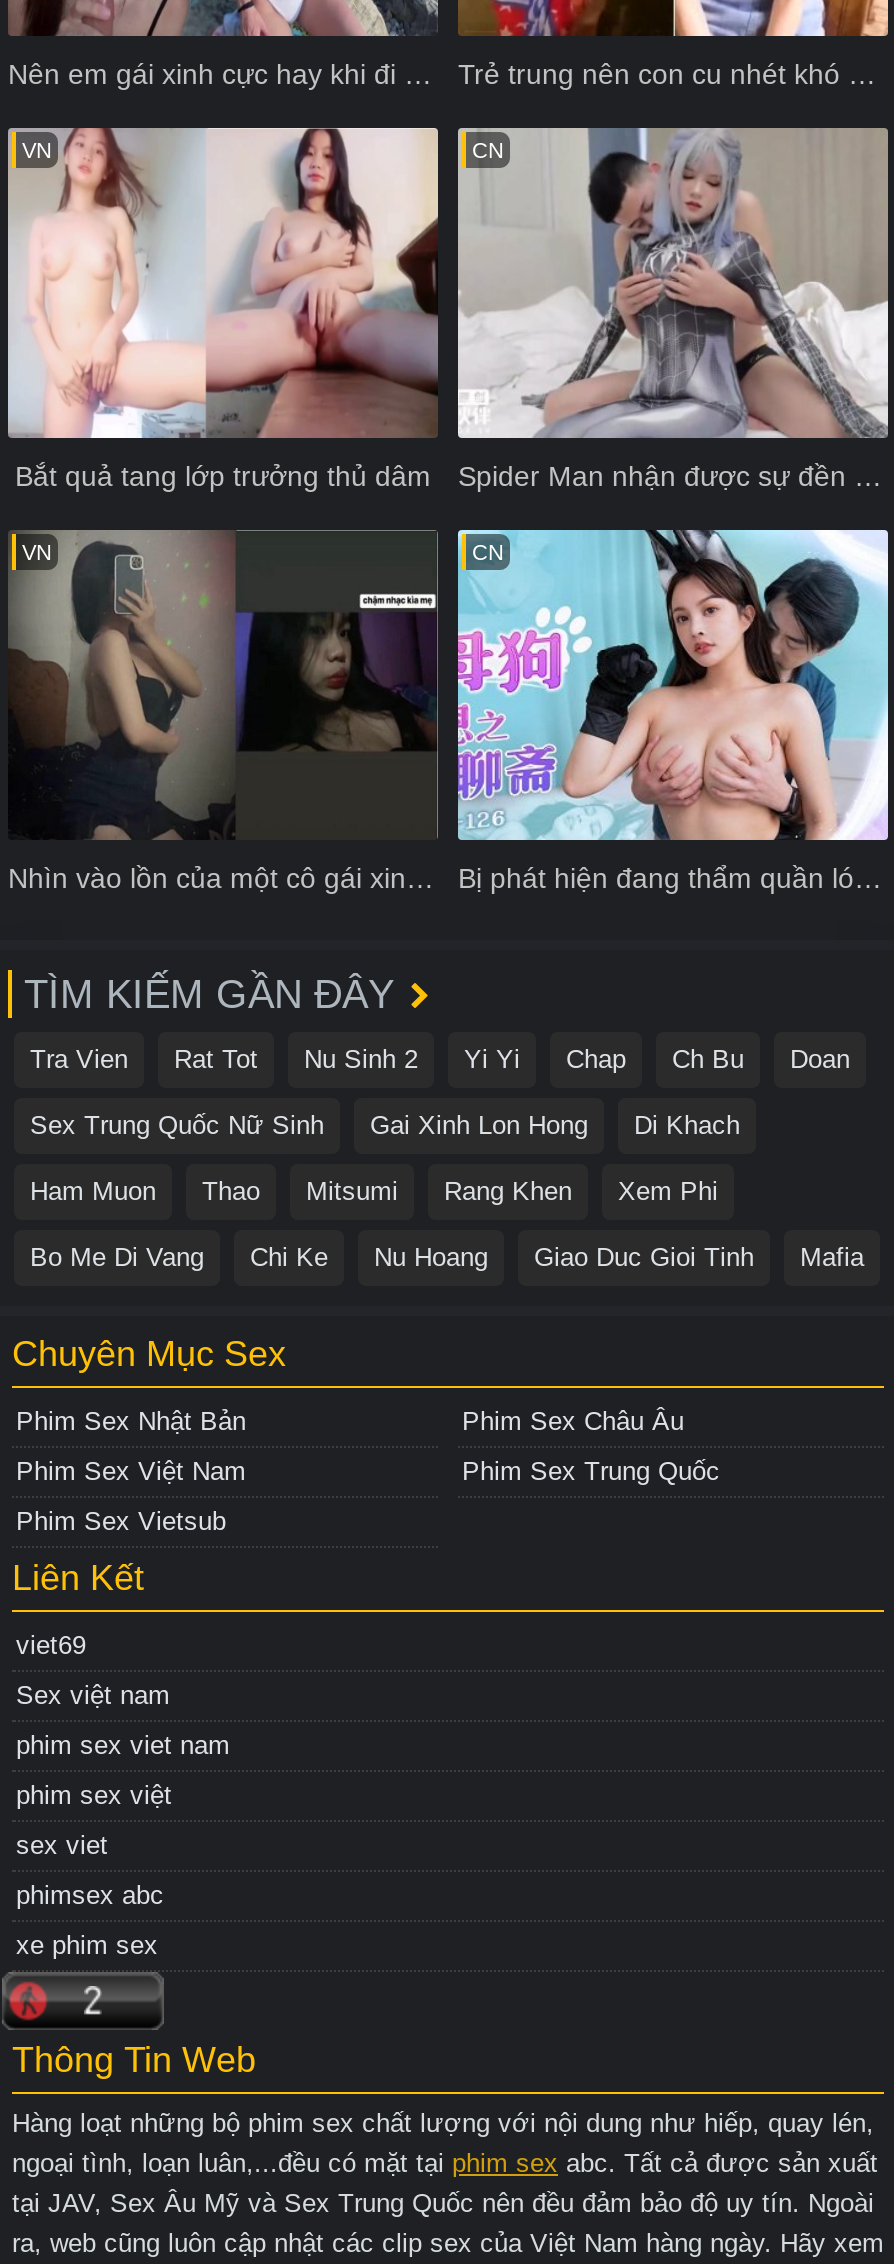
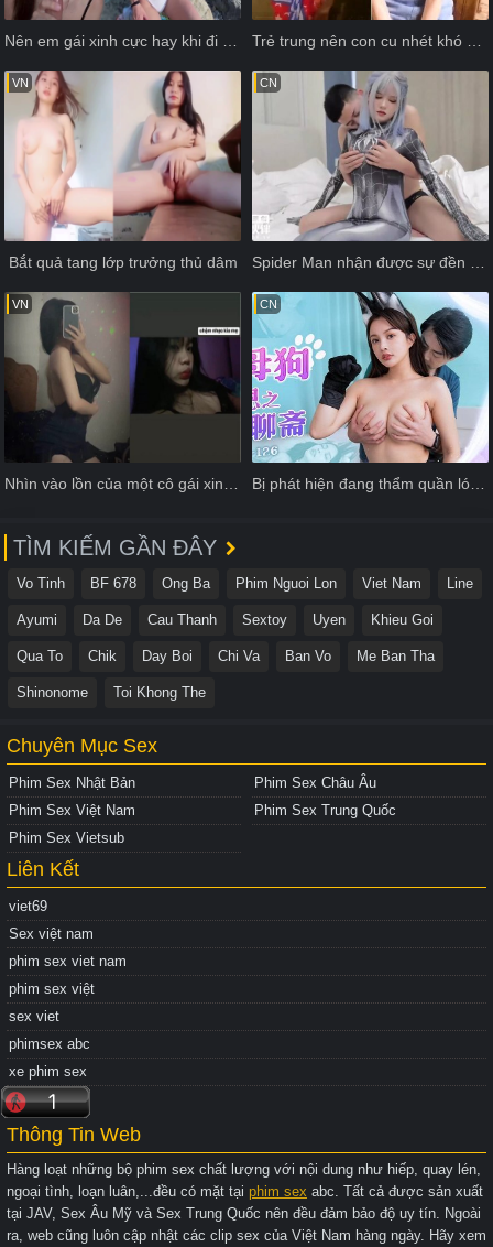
[30,1044,850,1074] Tra Vien | Rat Tot | Nu Sinh 2 | Yi Yi | Chap | Ch Bu | Doan -> [17,575,473,591] Vo Tinh | BF 678 | Ong Ba | Phim Nguoi Lon | Viet Nam | Line
[30,1110,740,1140] Sex Trung Quốc Nữ Sinh | Gai Xinh Lon Hong | Di Khach -> [17,611,434,628] Ayumi | Da De | Cau Thanh | Sextoy | Uyen | Khieu Goi
[30,1176,718,1206] Ham Muon | Thao | Mitsumi | Rang Khen | Xem Phi -> [17,648,435,664] Qua To | Chik | Day Boi | Chi Va | Ban Vo | Me Ban Tha
[30,1242,864,1272] Bo Me Di Vang | Chi Ke | Nu Hoang | Giao Duc Gioi Tinh | Mafia -> [17,684,206,700] Shinonome | Toi Khong The

